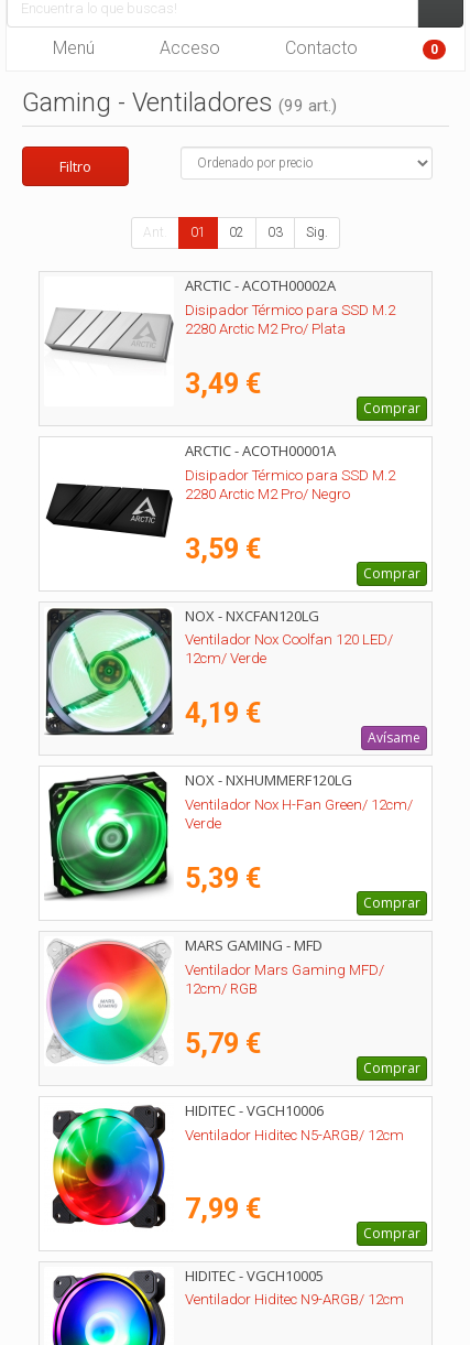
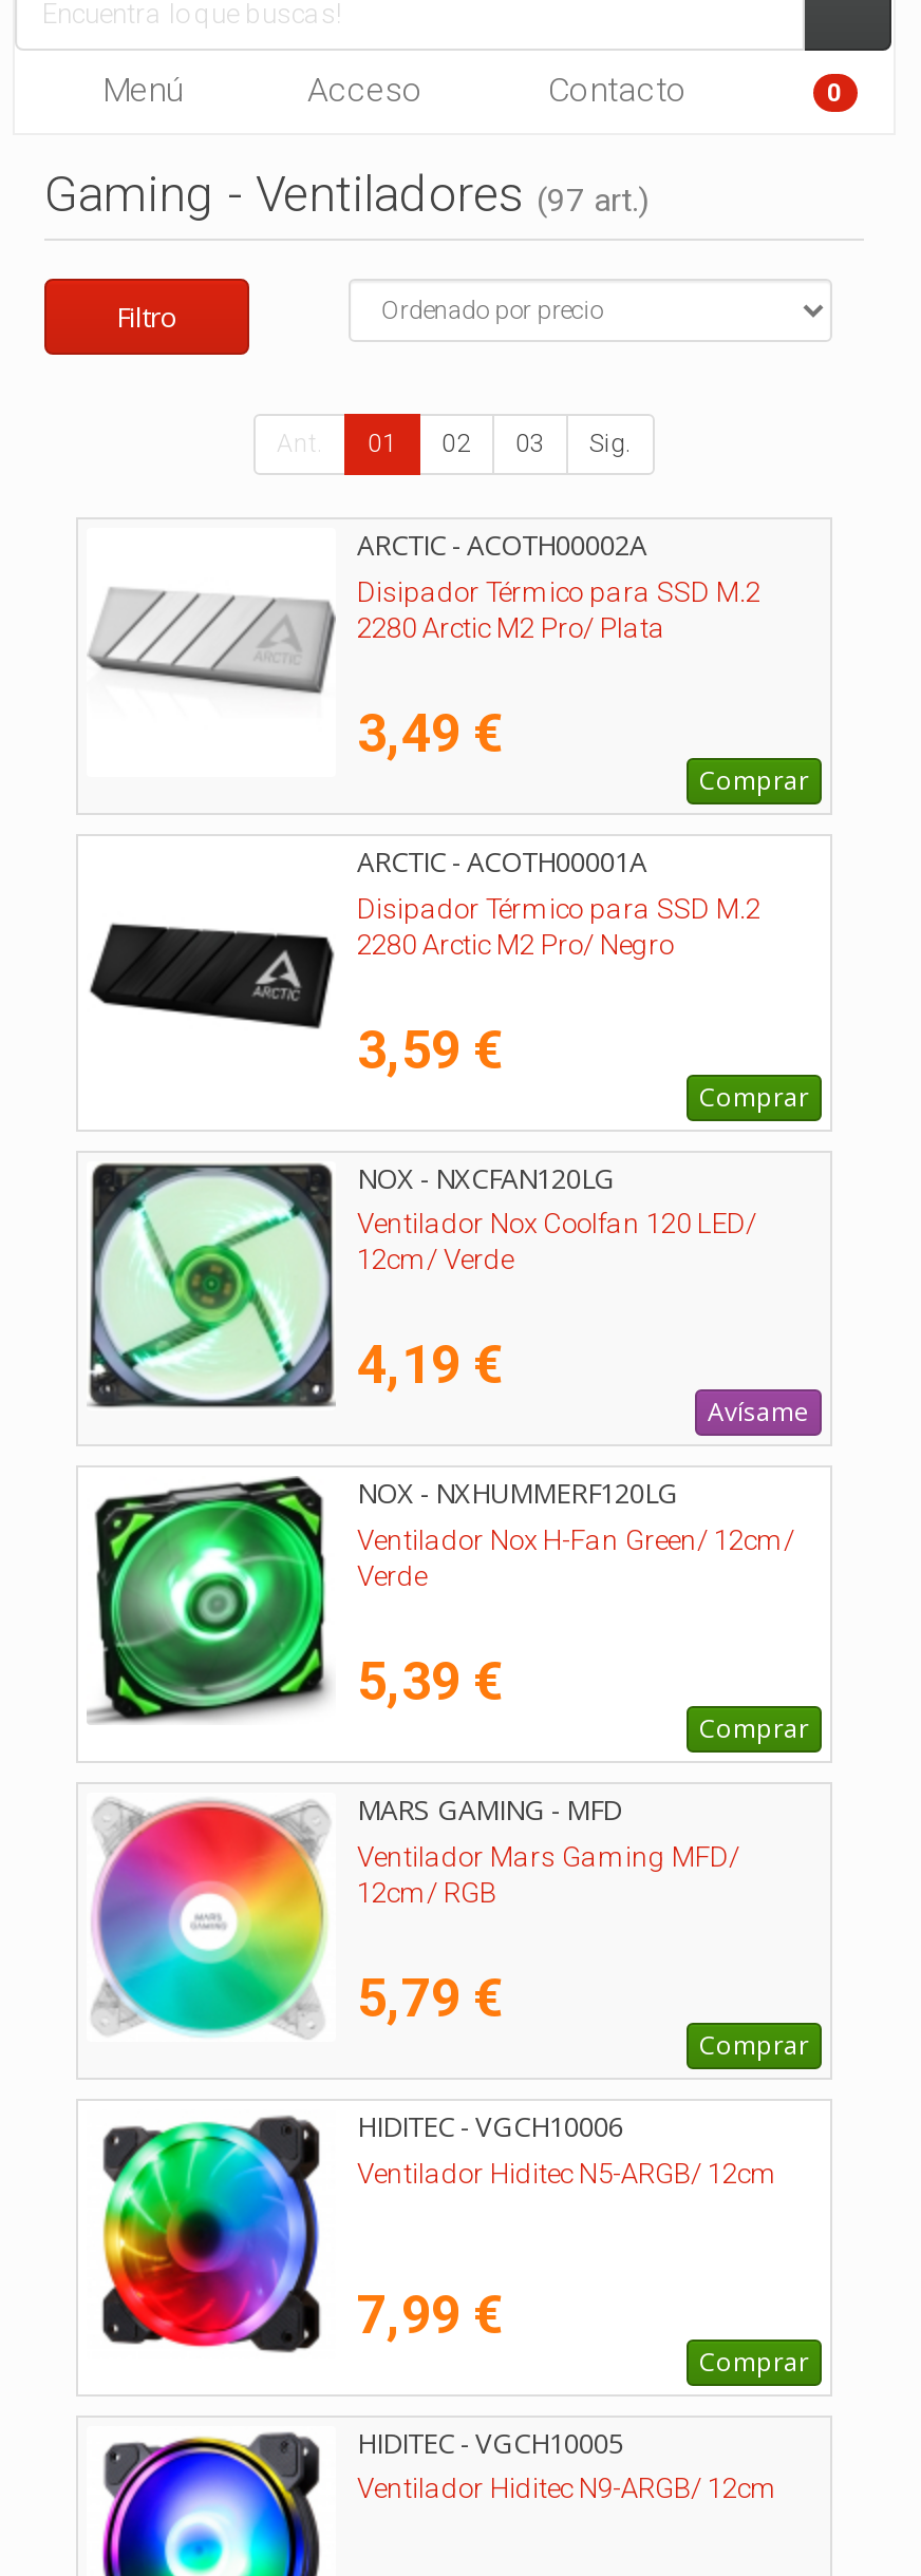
[22,87,337,118] Gaming - Ventiladores (99 art.) -> [44,165,649,224] Gaming - Ventiladores (97 art.)

